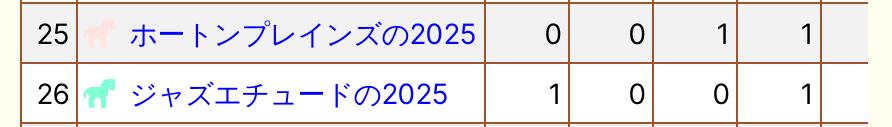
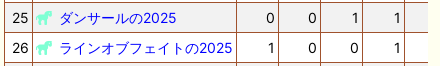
[130,16,478,50] ホートンプレインズの2025 -> [59,9,177,26] ダンサールの2025
[130,76,450,110] ジャズエチュードの2025 -> [59,39,233,56] ラインオブフェイトの2025

